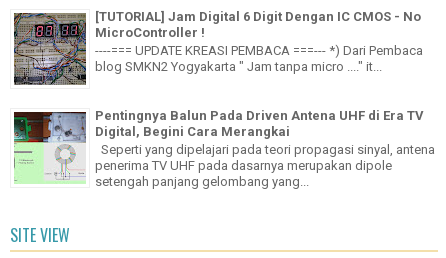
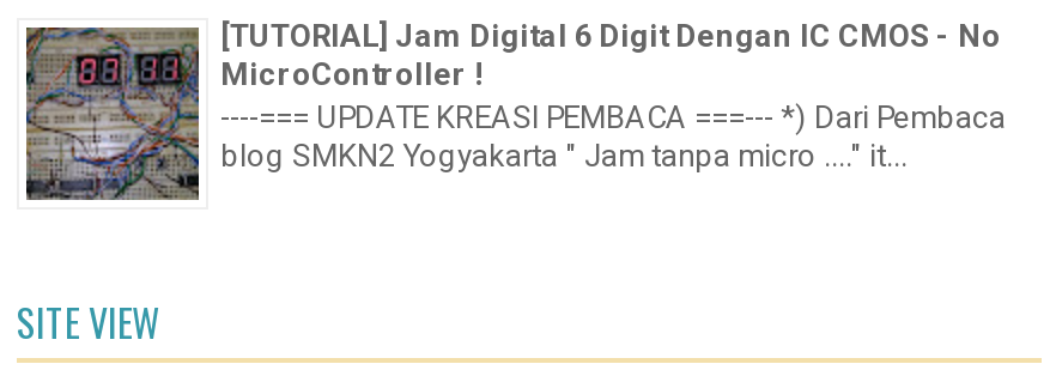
[13,108,435,189] [image] | Pentingnya Balun Pada Driven Antena UHF di Era TV | Digital, Begini Cara Merangkai | Seperti yang dipelajari pada teori propagasi sinyal, antena | penerima TV UHF pada dasarnya merupakan dipole | setengah panjang gelombang yang... -> none

